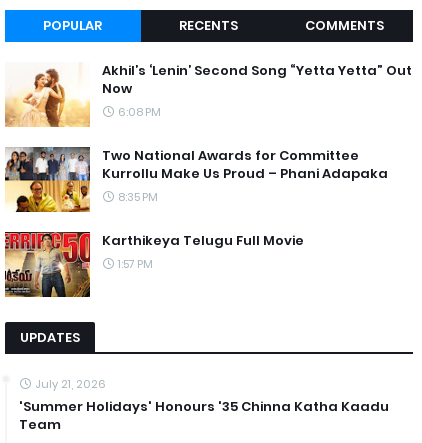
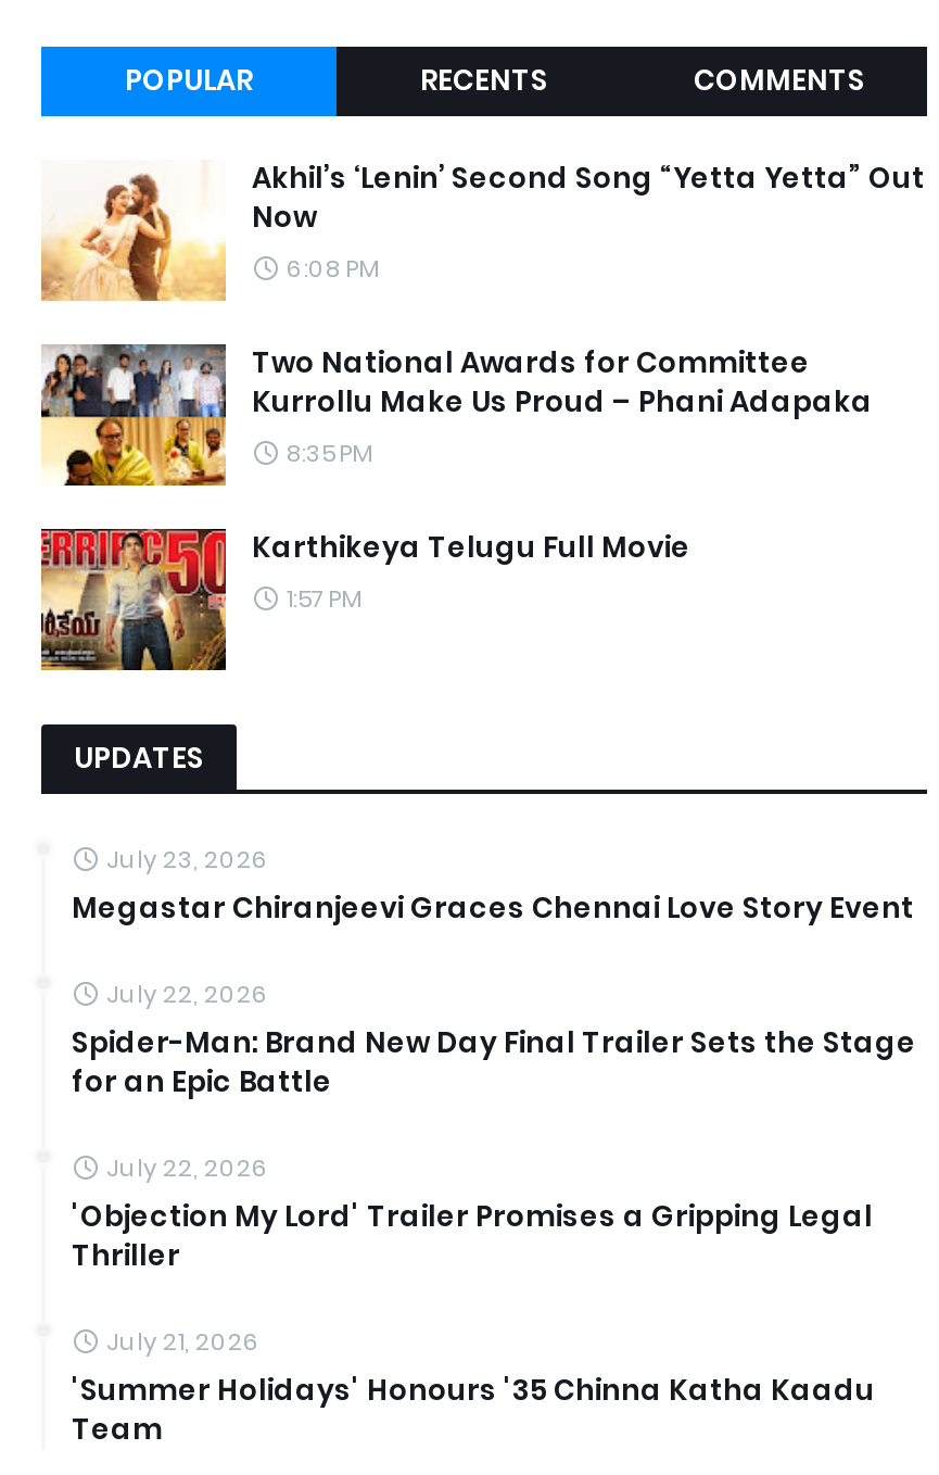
none -> [72,841,916,1276] July 23, 2026 | Megastar Chiranjeevi Graces Chennai Love Story Event | July 22, 2026 | Spider-Man: Brand New Day Final Trailer Sets the Stage | for an Epic Battle | July 22, 2026 | 'Objection My Lord' Trailer Promises a Gripping Legal | Thriller

